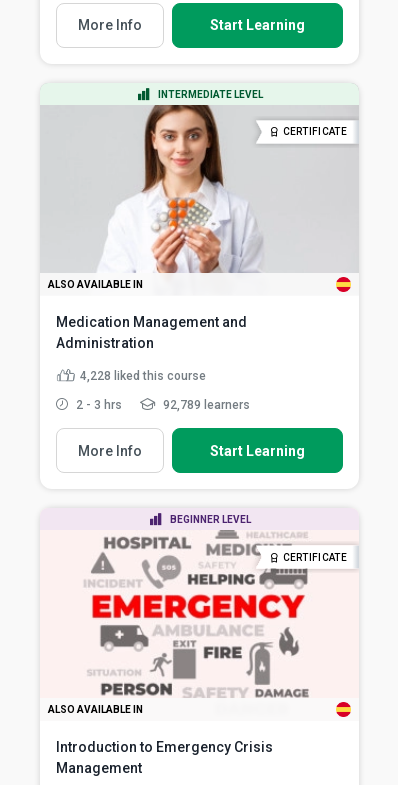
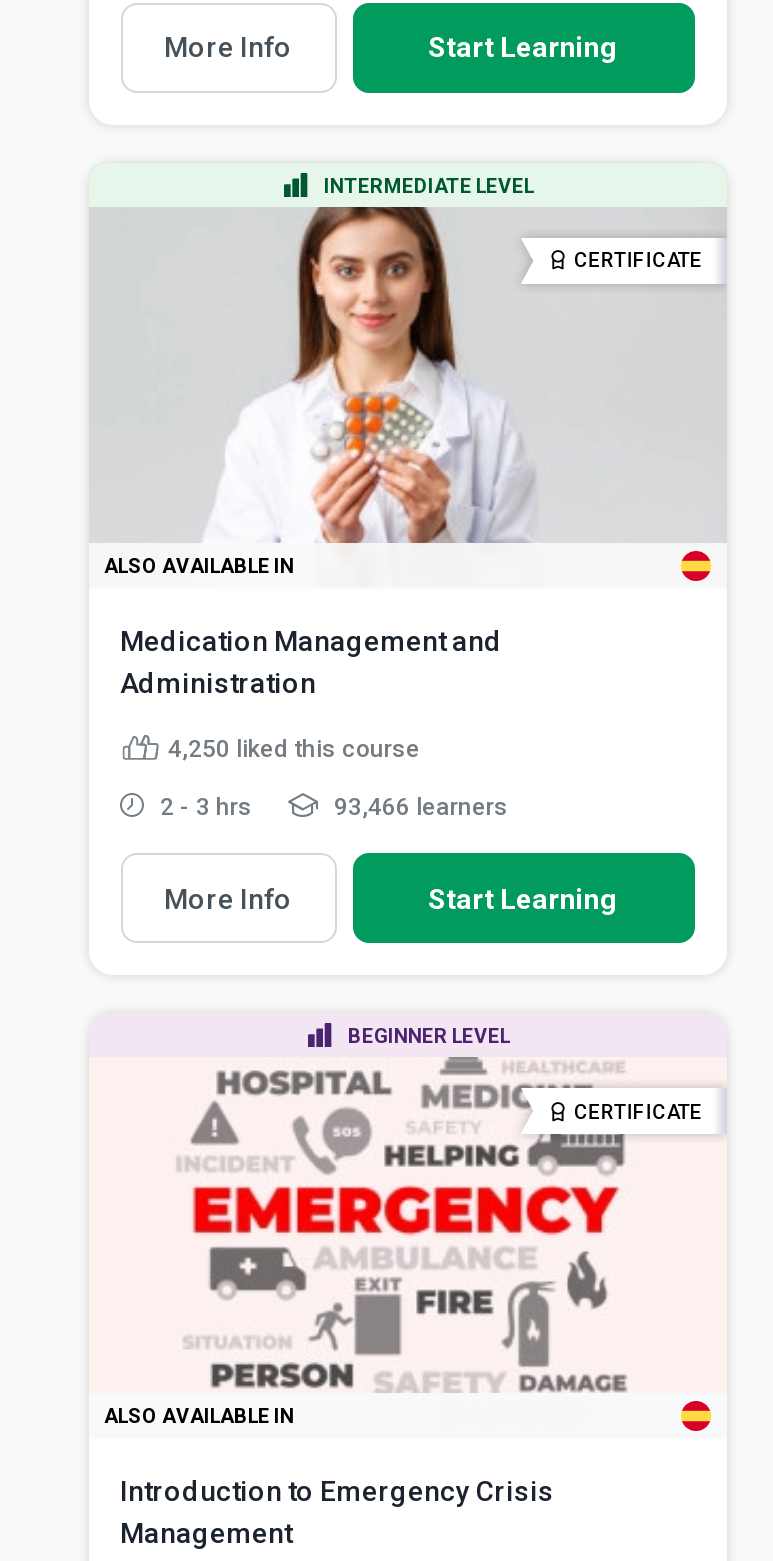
[79,369,205,383] 4,228 liked this course -> [168,735,420,763] 4,250 liked this course
[159,398,249,412] 92,789 learners -> [328,793,508,821] 93,466 learners

